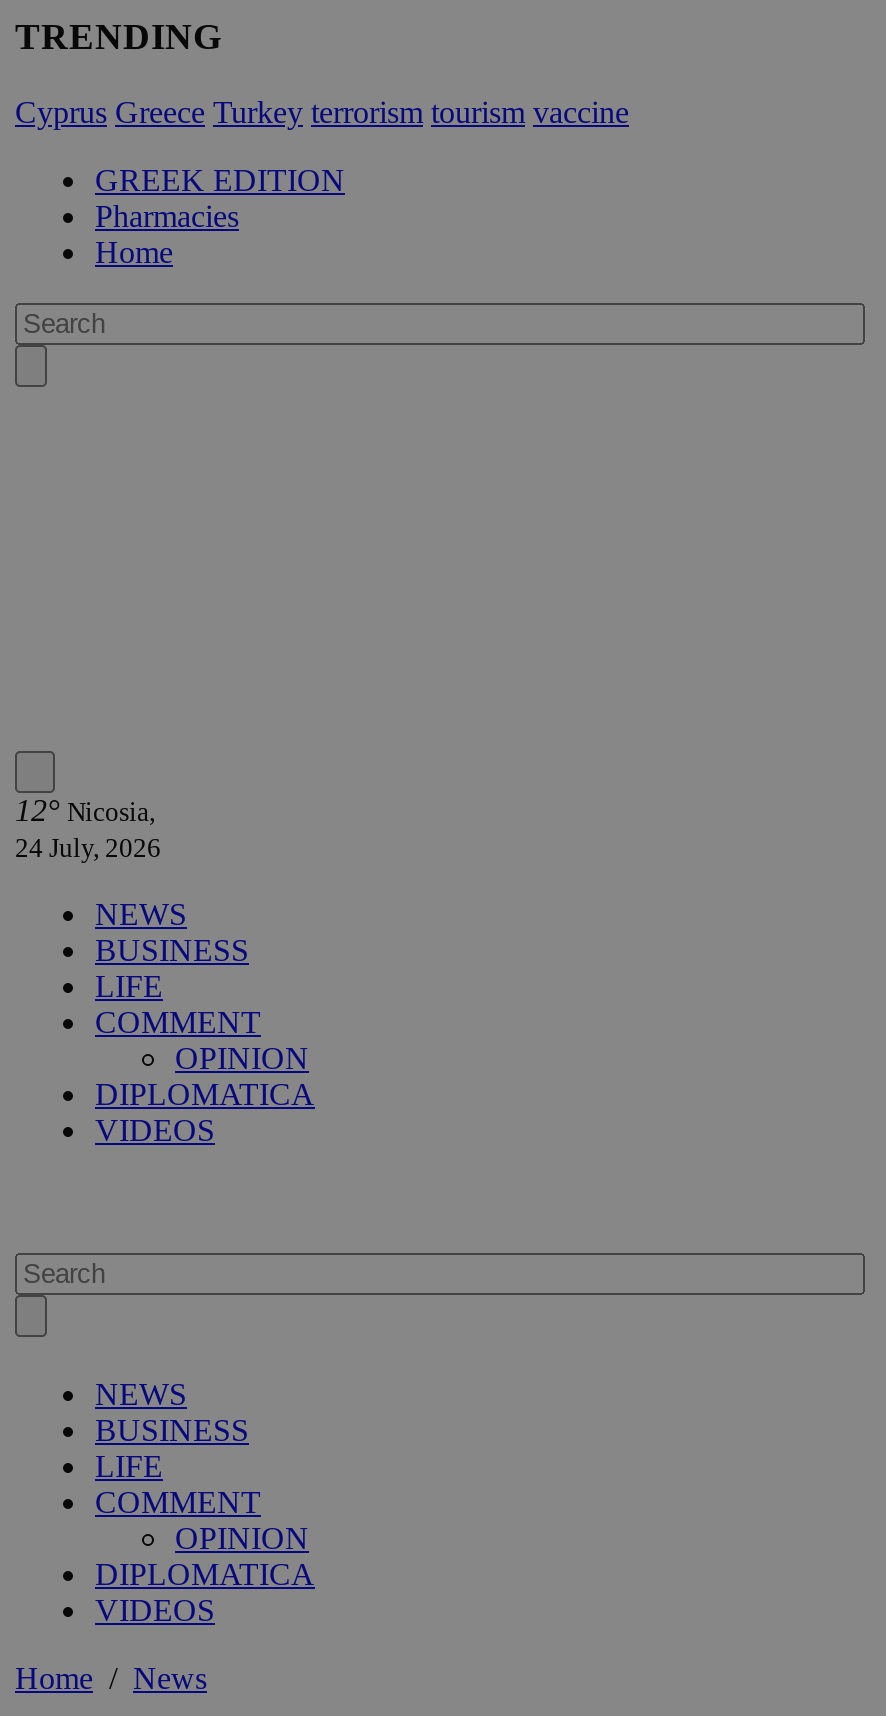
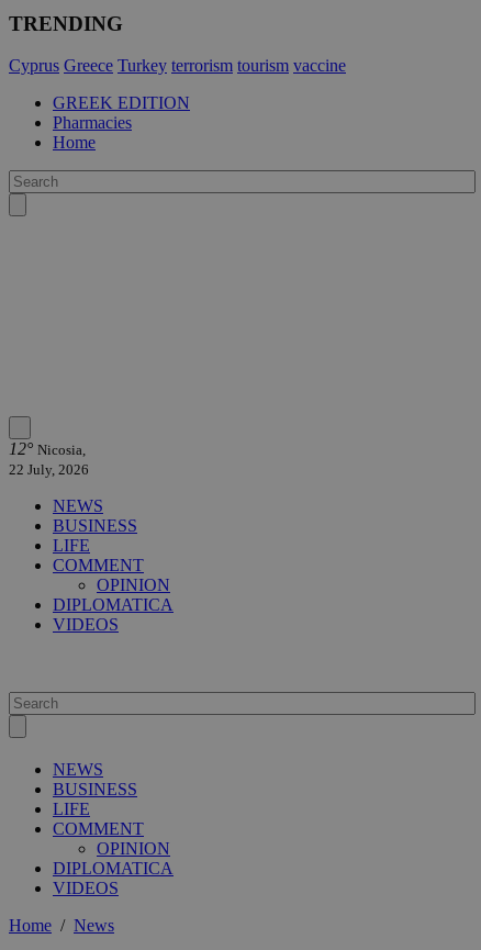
[15,834,161,864] 24 July, 2026 -> [9,462,89,478] 22 July, 2026

